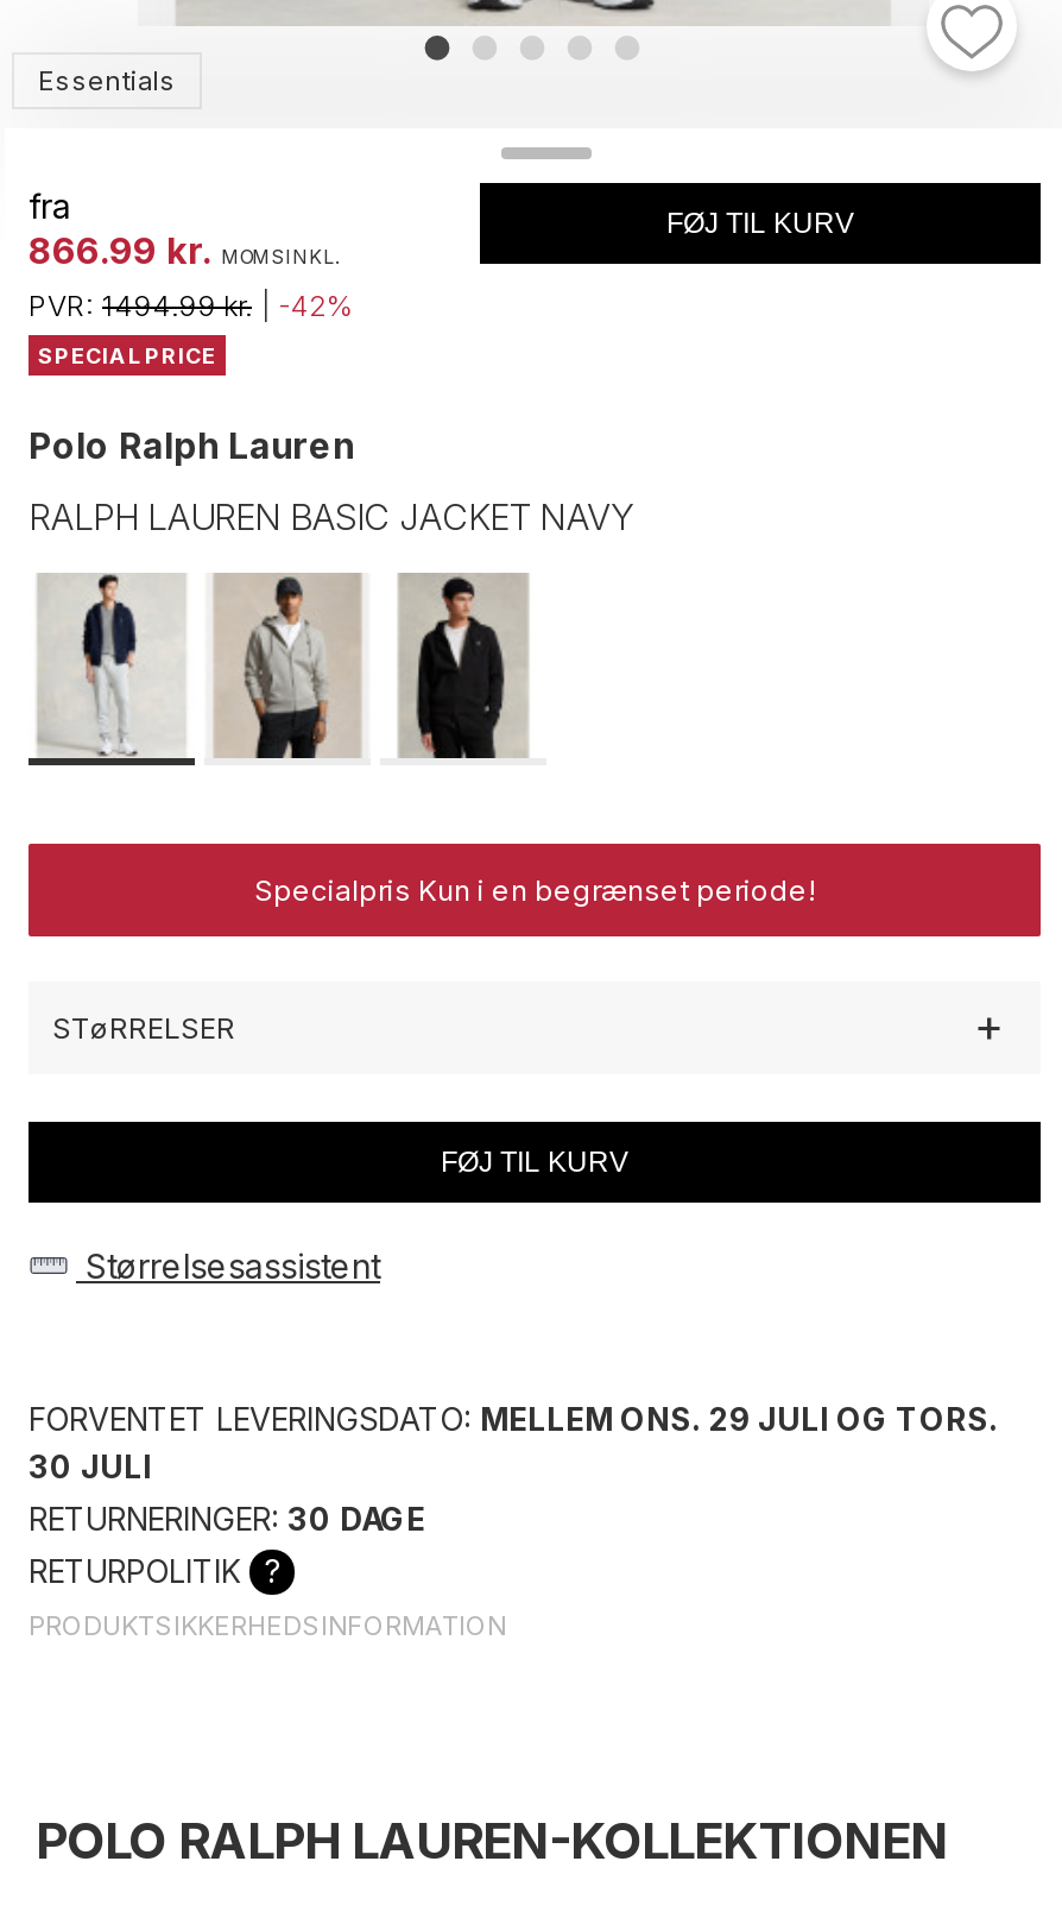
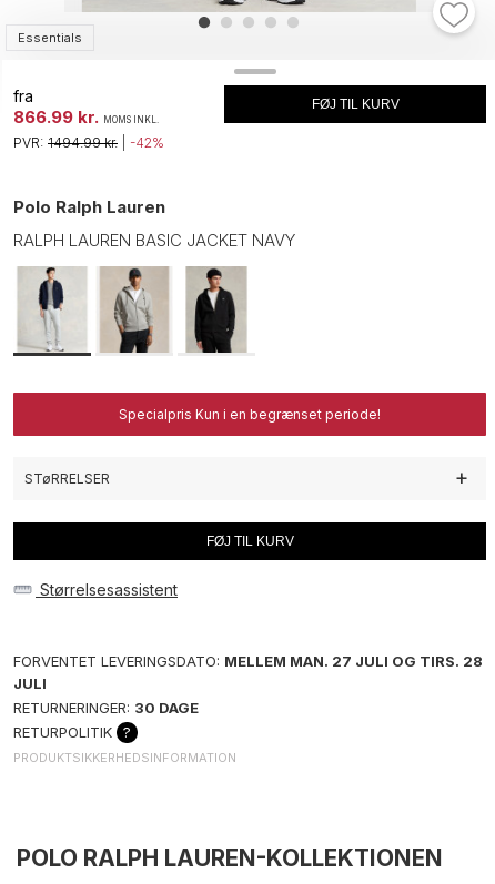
[38,342,216,368] SPECIAL PRICE -> none
[29,1399,998,1484] FORVENTET LEVERINGSDATO: MELLEM ONS. 29 JULI OG TORS. | 30 JULI -> [13,652,483,692] FORVENTET LEVERINGSDATO: MELLEM MAN. 27 JULI OG TIRS. 28 | JULI

